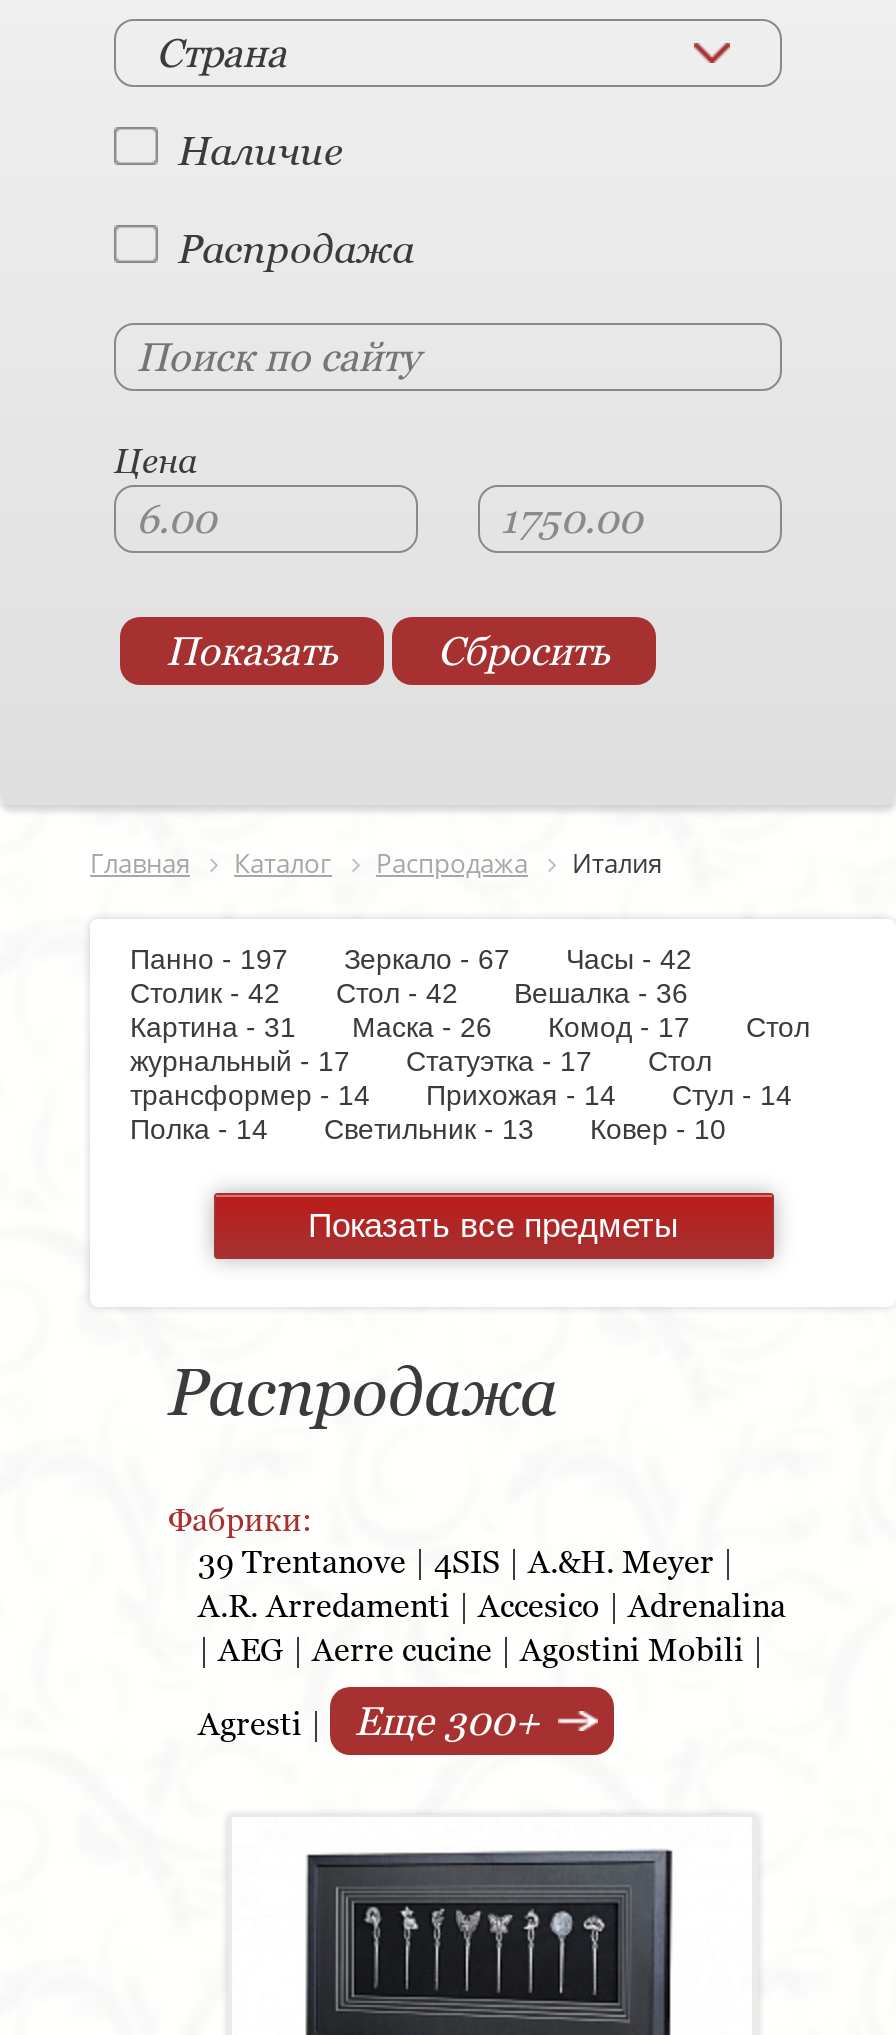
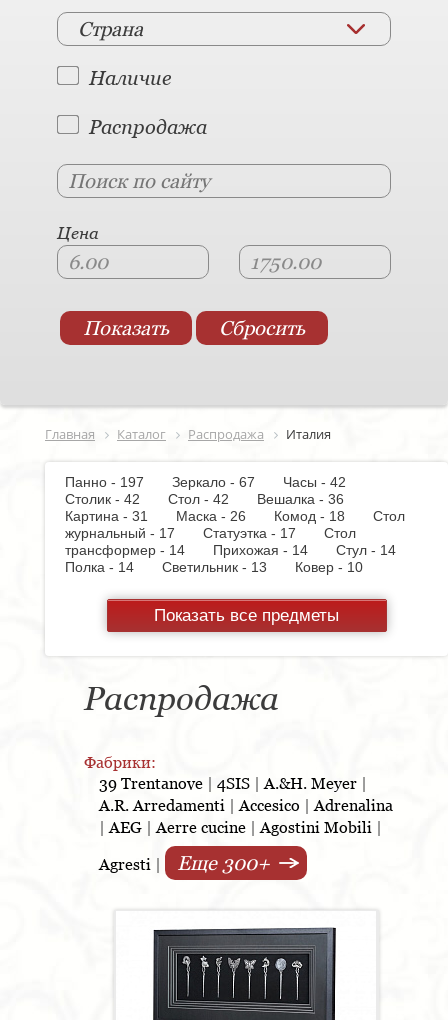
[130,1011,810,1043] Картина - 31 Маска - 26 Комод - 17 Стол -> [65,508,405,524] Картина - 31 Маска - 26 Комод - 18 Стол

